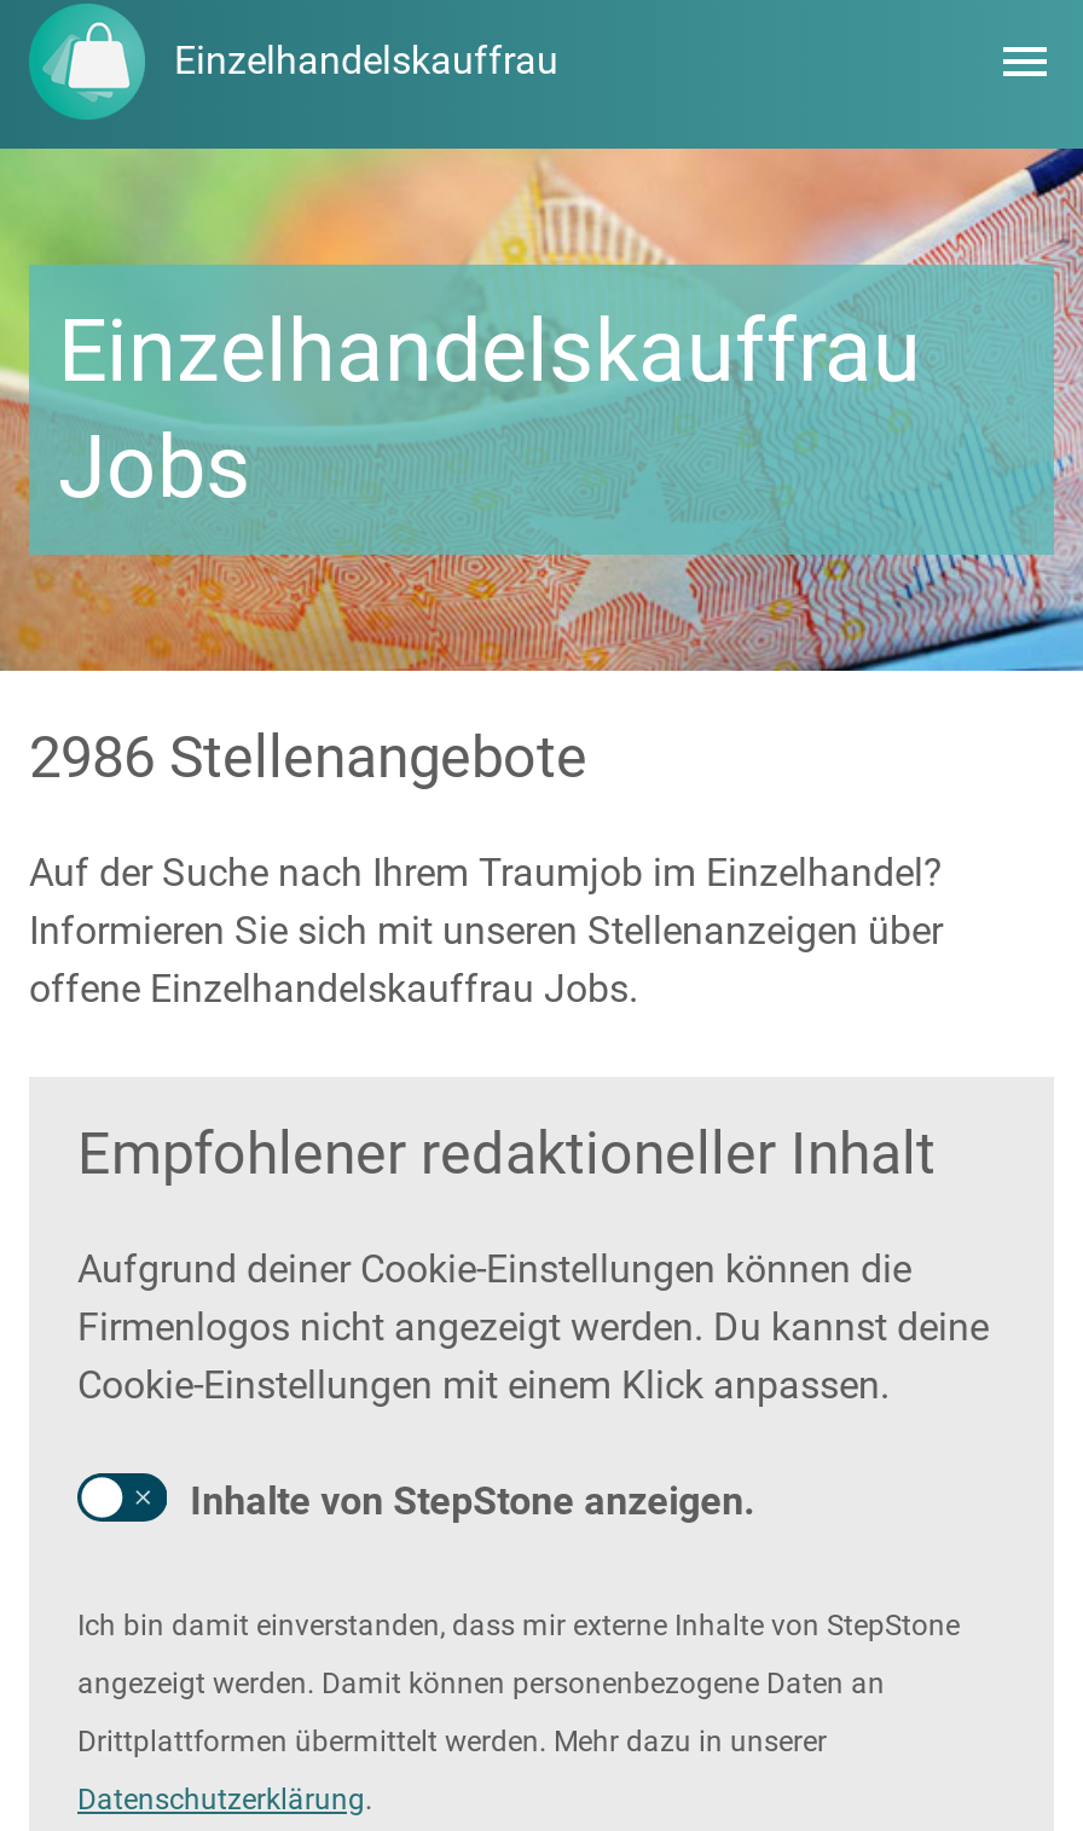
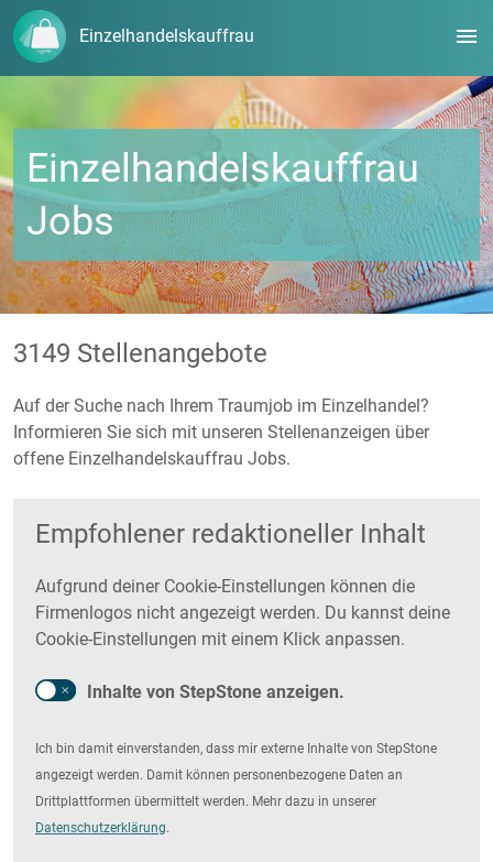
[29,724,587,792] 2986 Stellenangebote -> [13,338,267,369] 3149 Stellenangebote

